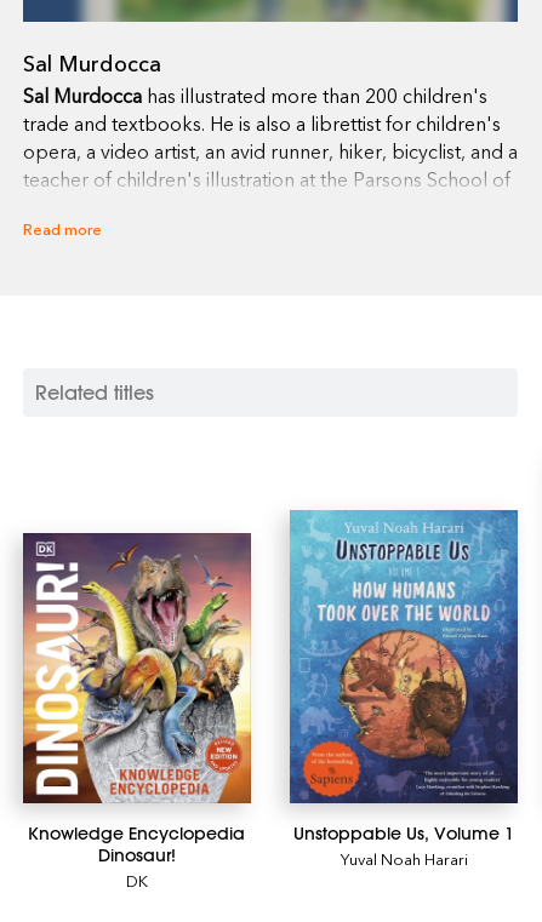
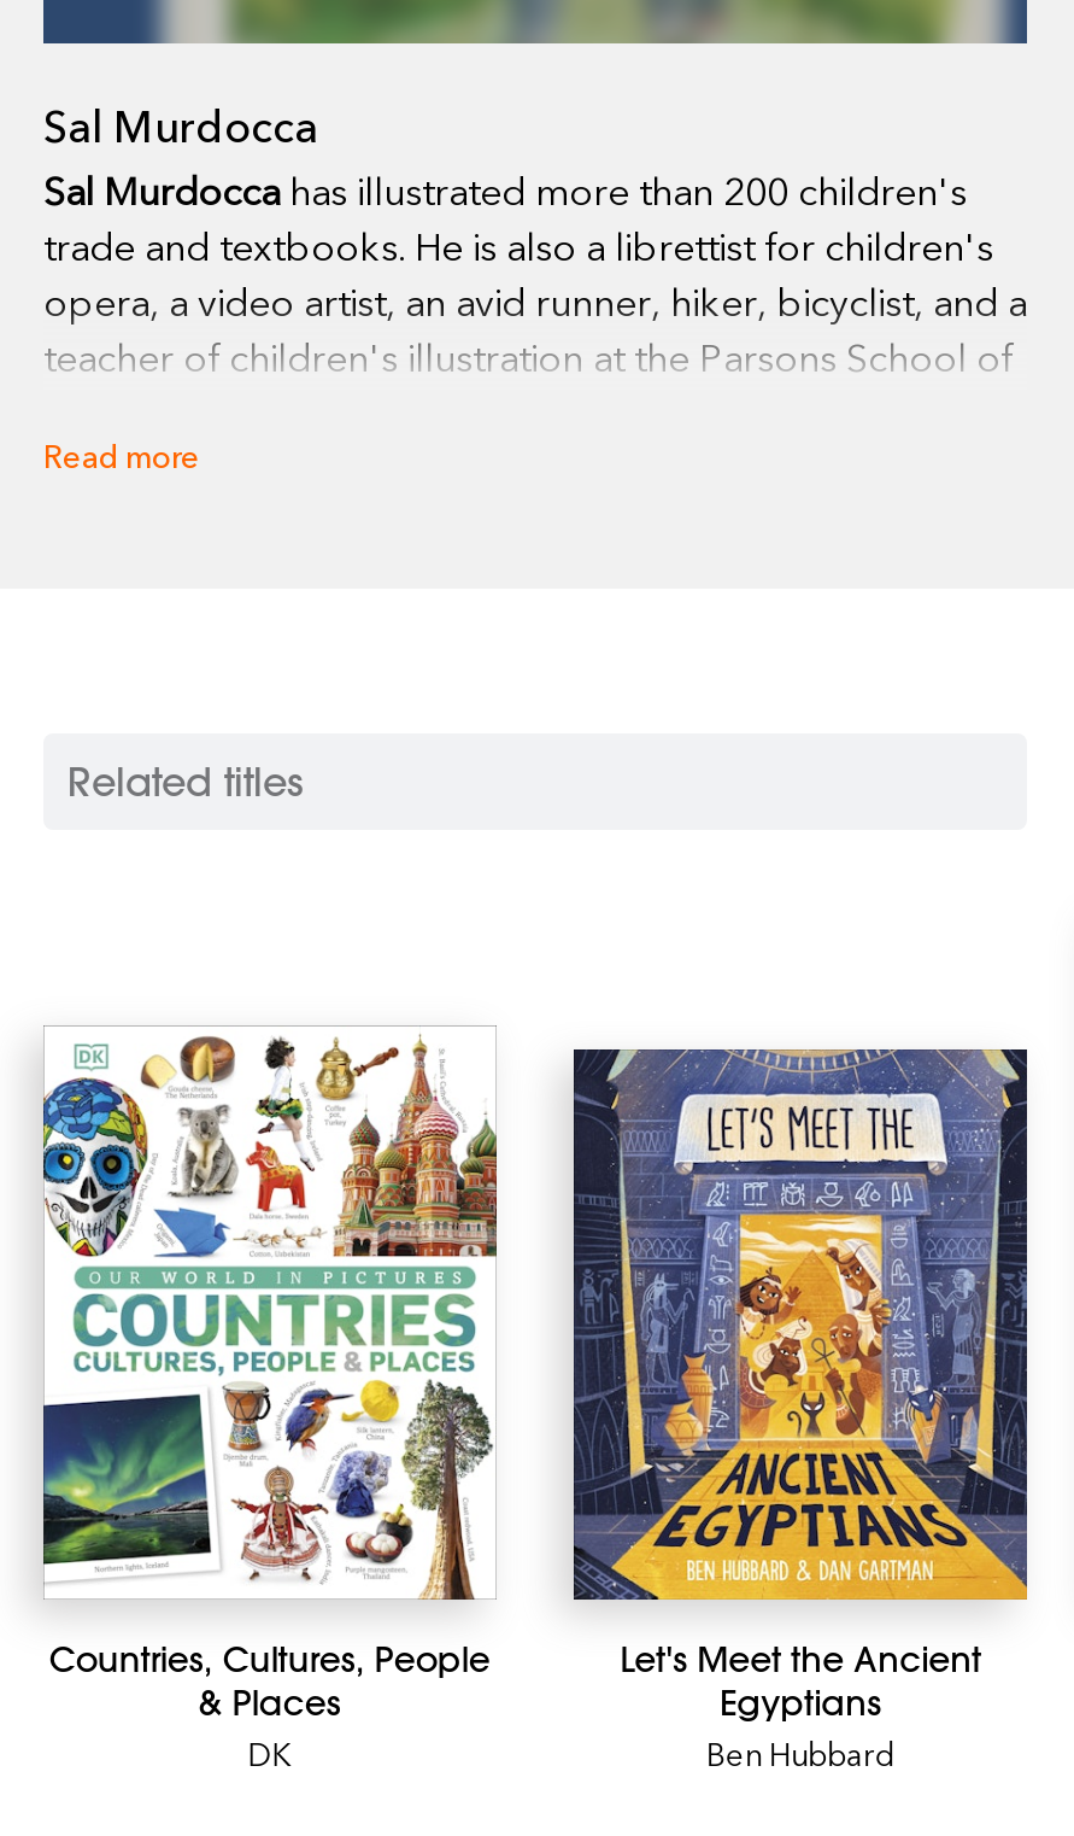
[289,509,519,870] [image] | Unstoppable Us, Volume 1 | Yuval Noah Harari -> [571,1016,1029,1776] [image] | Let's Meet the Ancient | Egyptians | Ben Hubbard
[22,521,252,866] [image] | Knowledge Encyclopedia | Dinosaur! -> [41,1035,499,1725] [image] | Countries, Cultures, People | & Places

